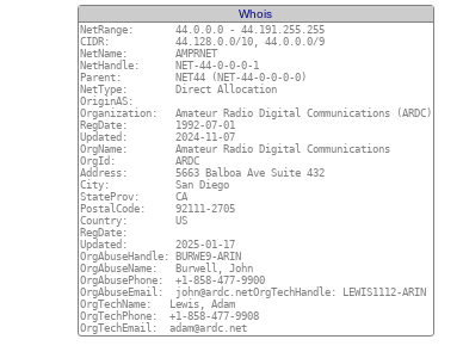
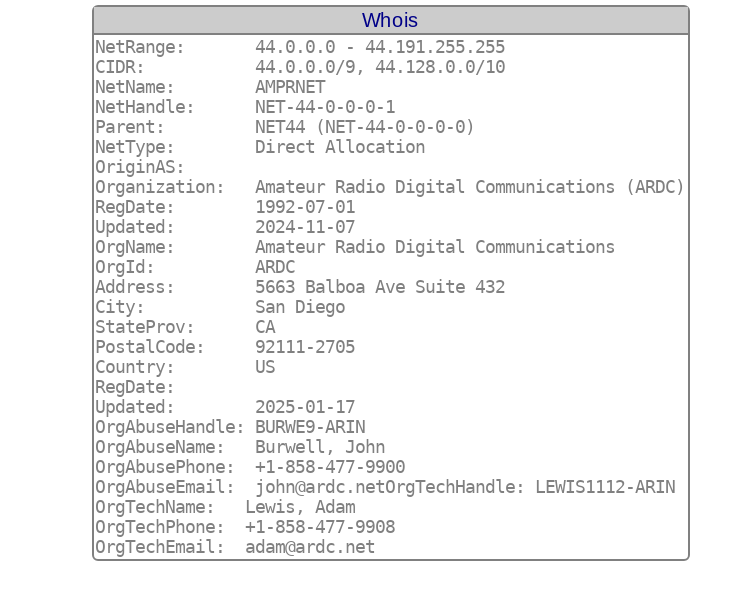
[79,36,324,48] CIDR: 44.128.0.0/10, 44.0.0.0/9 -> [95,57,505,77] CIDR: 44.0.0.0/9, 44.128.0.0/10

